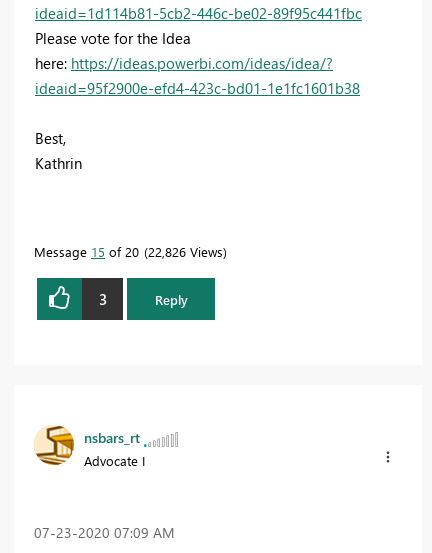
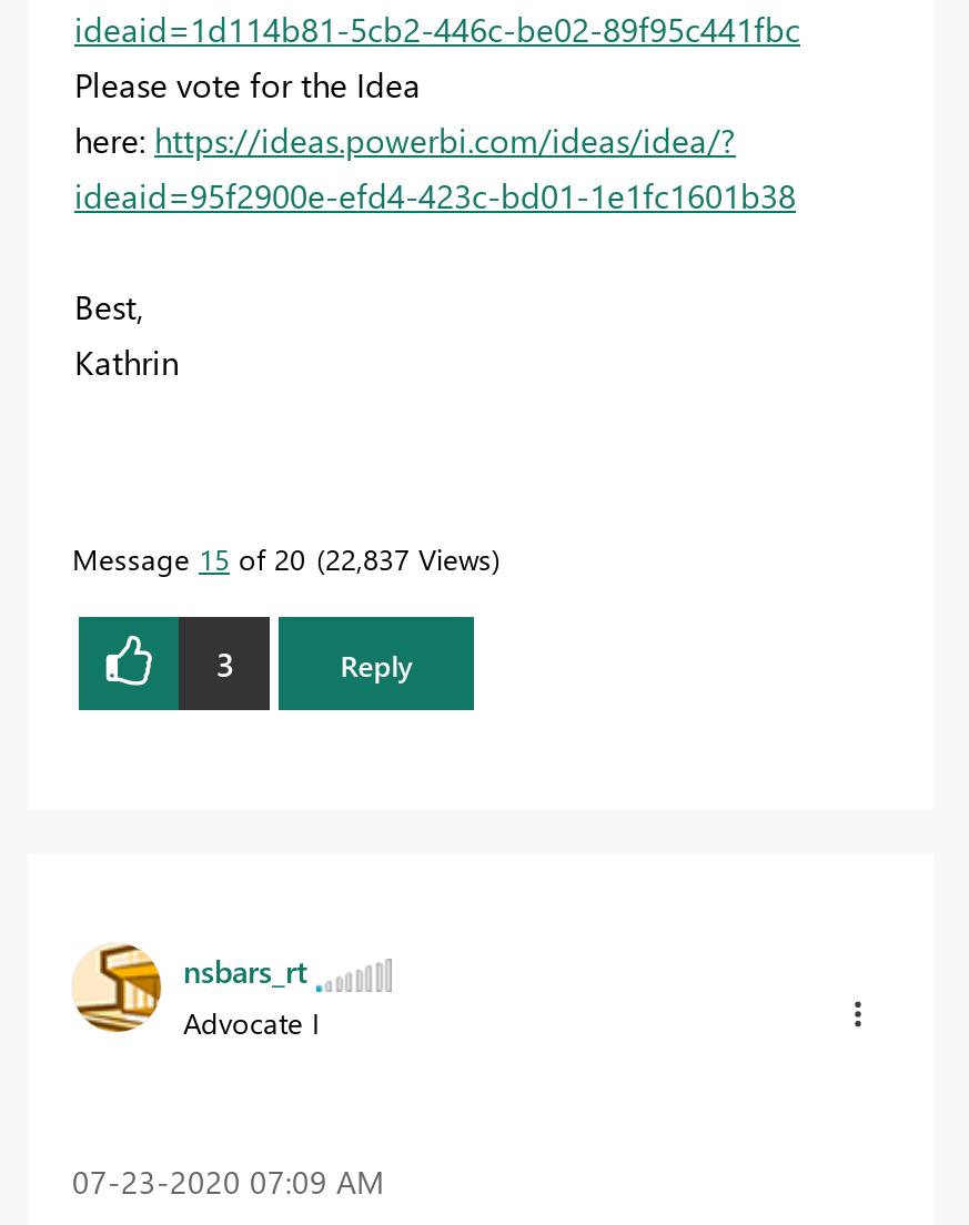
[34,243,223,260] Message 15 of 20 22,826 Views -> [72,540,492,577] Message 15 of 20 22,837 Views

